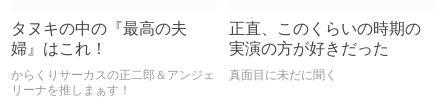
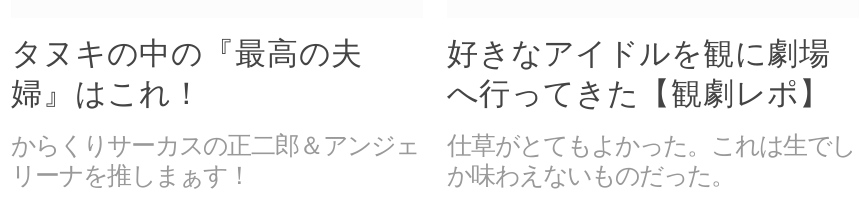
[229,19,421,58] 正直、このくらいの時期の | 実演の方が好きだった -> [447,34,831,112] 好きなアイドルを観に劇場 | へ行ってきた【観劇レポ】
[229,67,337,82] 真面目に未だに聞く -> [447,130,855,190] 仕草がとてもよかった。これは生でし | か味わえないものだった。

